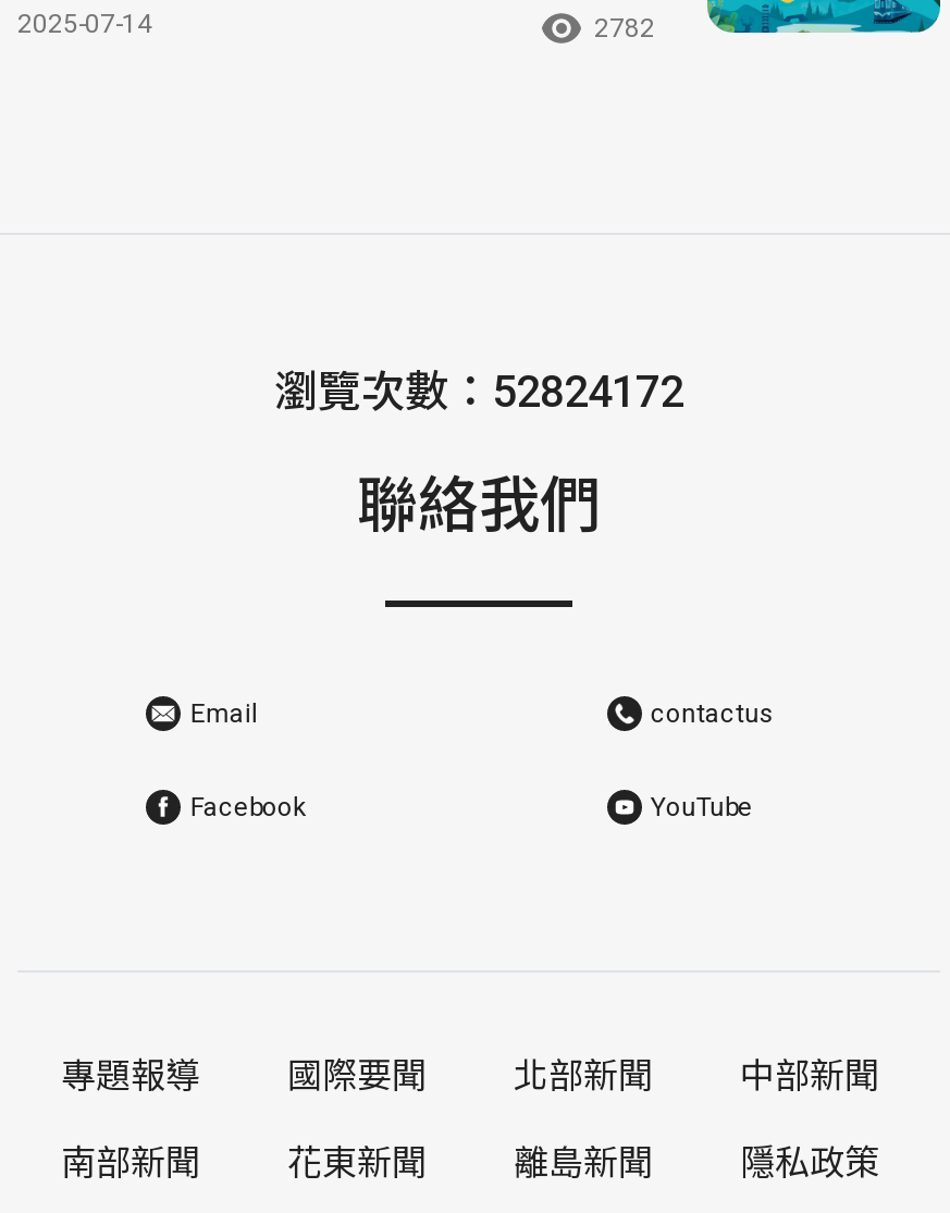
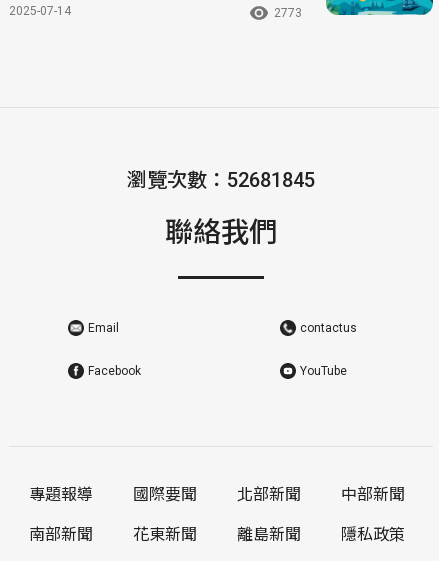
[594,13,655,43] 2782 -> [274,6,302,20] 2773
[274,366,683,418] 瀏覽次數：52824172 -> [127,168,315,192] 瀏覽次數：52681845

